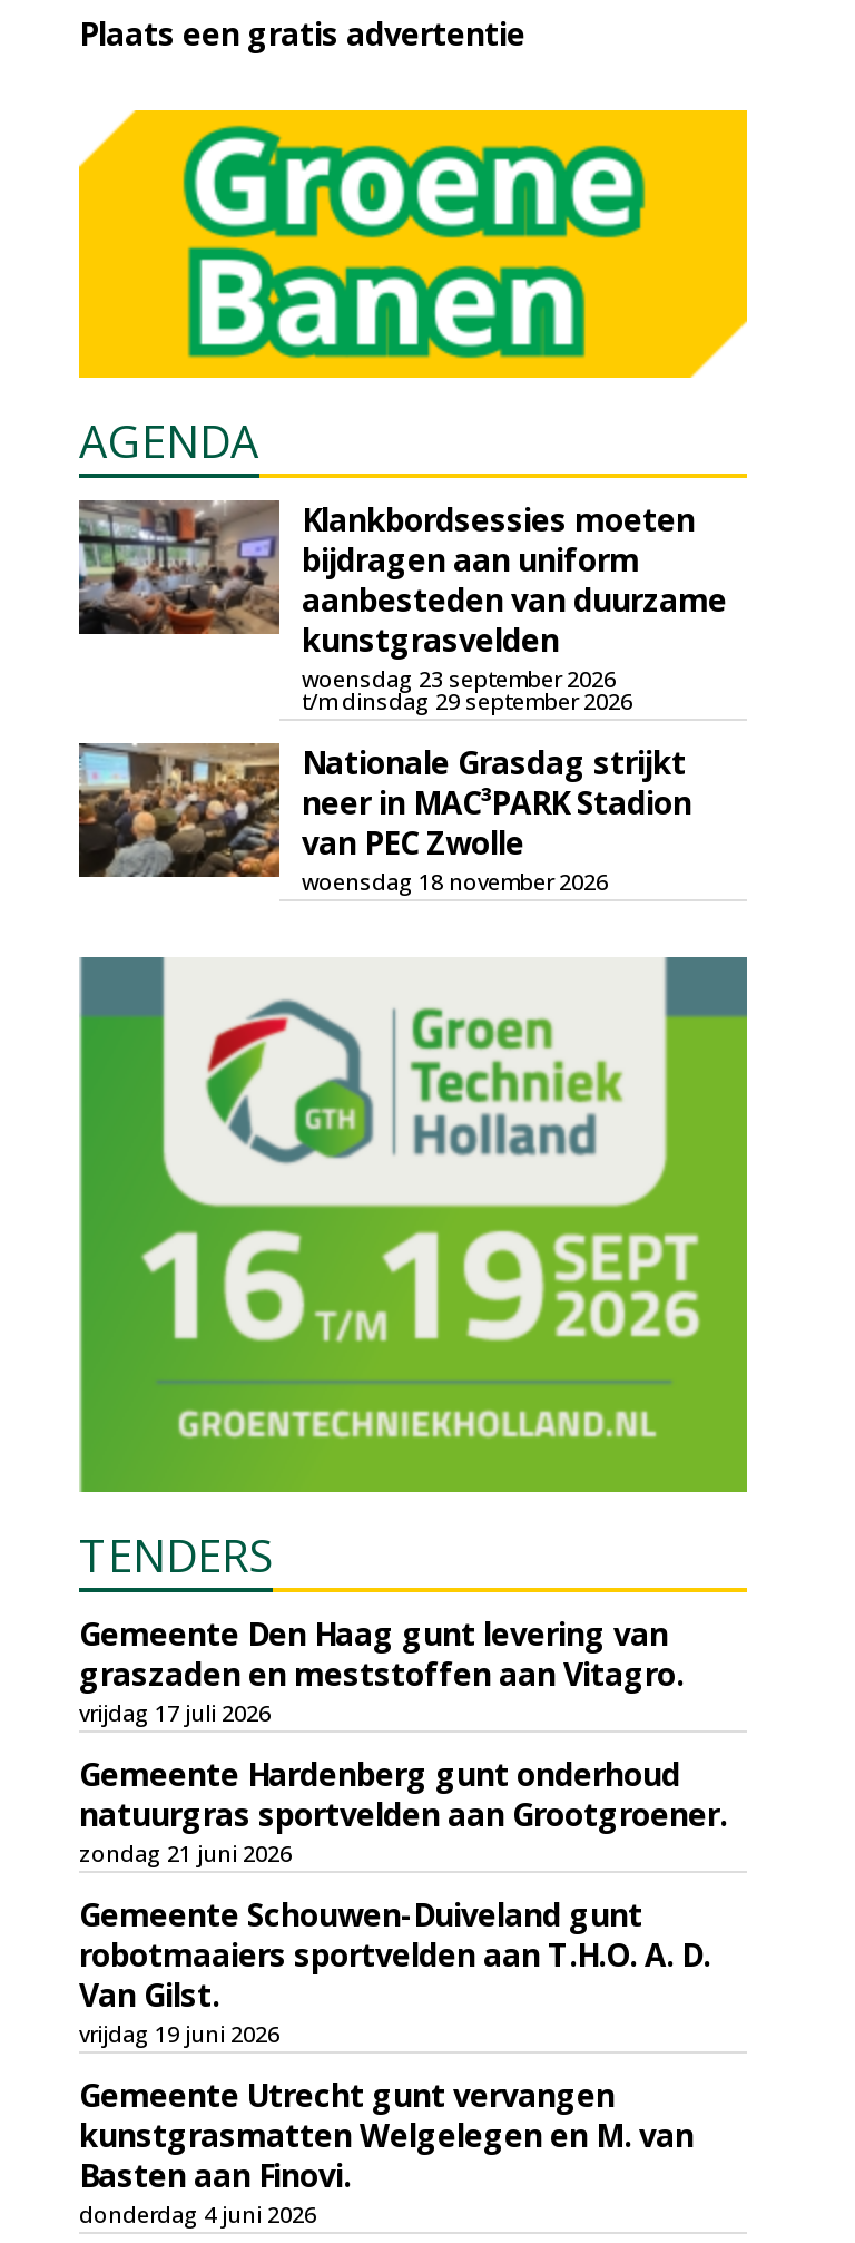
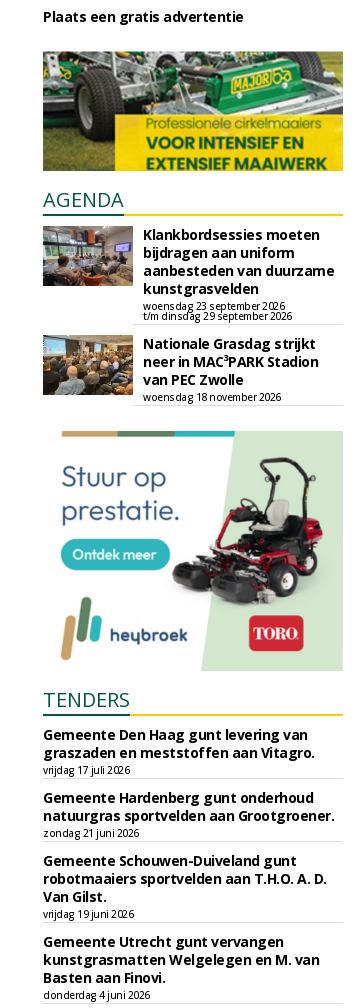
[77,108,749,380] [image] -> [42,50,344,172] [image]
[77,955,749,1494] [image] -> [43,430,343,671] [image]

